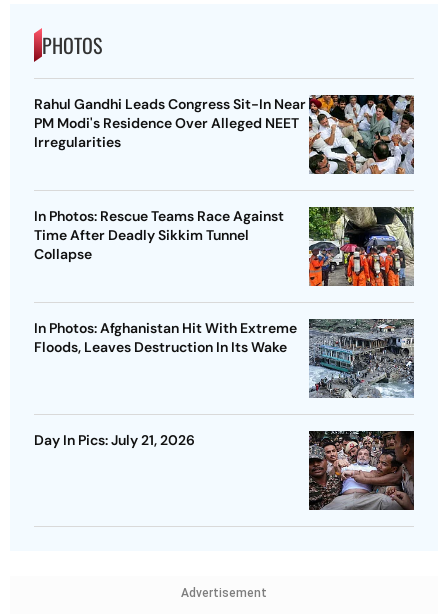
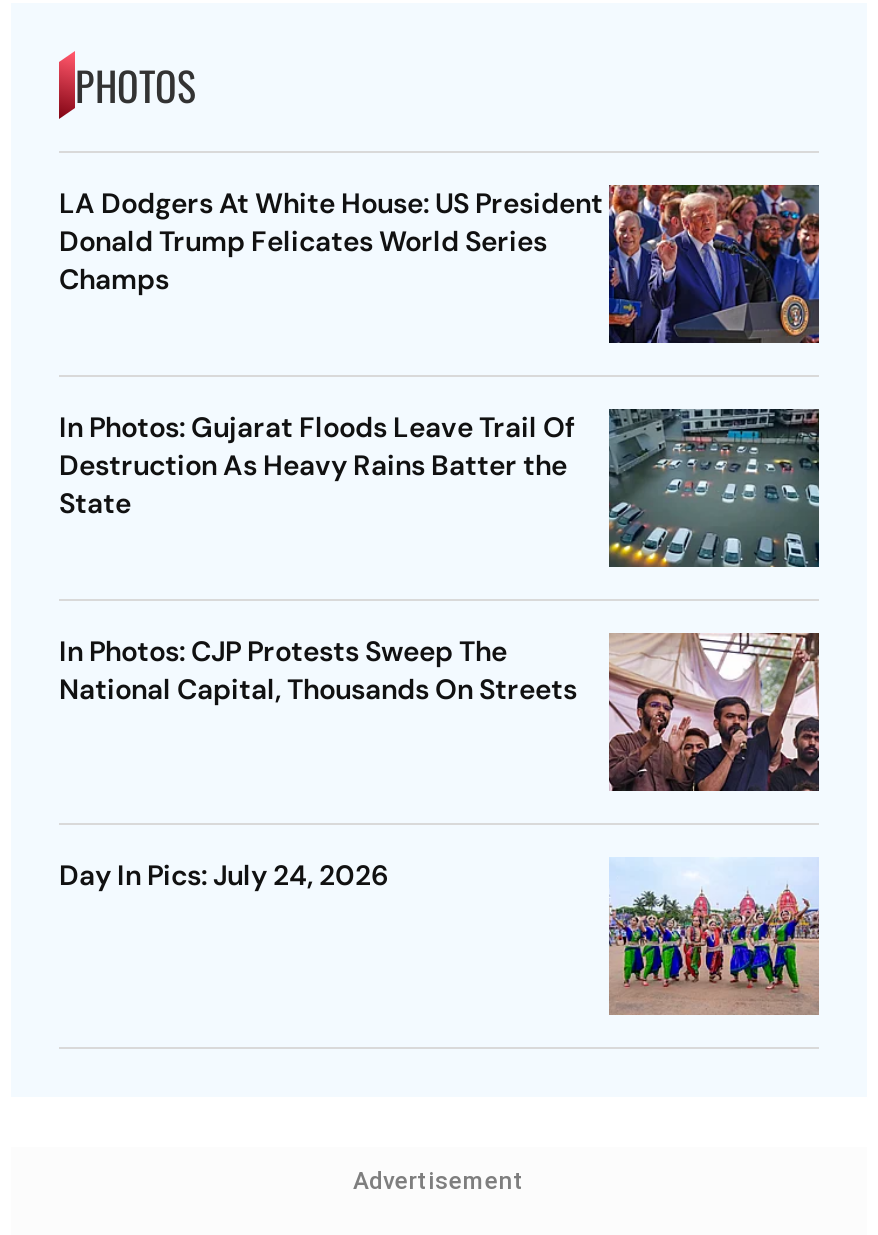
[34,94,415,175] [image] | Rahul Gandhi Leads Congress Sit-In Near | PM Modi's Residence Over Alleged NEET | Irregularities -> [59,183,821,345] [image] | LA Dodgers At White House: US President | Donald Trump Felicates World Series | Champs
[34,206,414,287] [image] | In Photos: Rescue Teams Race Against | Time After Deadly Sikkim Tunnel | Collapse -> [59,407,821,569] [image] | In Photos: Gujarat Floods Leave Trail Of | Destruction As Heavy Rains Batter the | State
[34,318,415,398] [image] | In Photos: Afghanistan Hit With Extreme | Floods, Leaves Destruction In Its Wake -> [59,631,821,793] [image] | In Photos: CJP Protests Sweep The | National Capital, Thousands On Streets
[34,431,195,449] Day In Pics: July 21, 2026 -> [59,856,389,892] Day In Pics: July 24, 2026
[308,430,415,511] [image] -> [607,857,819,1015] [image]

